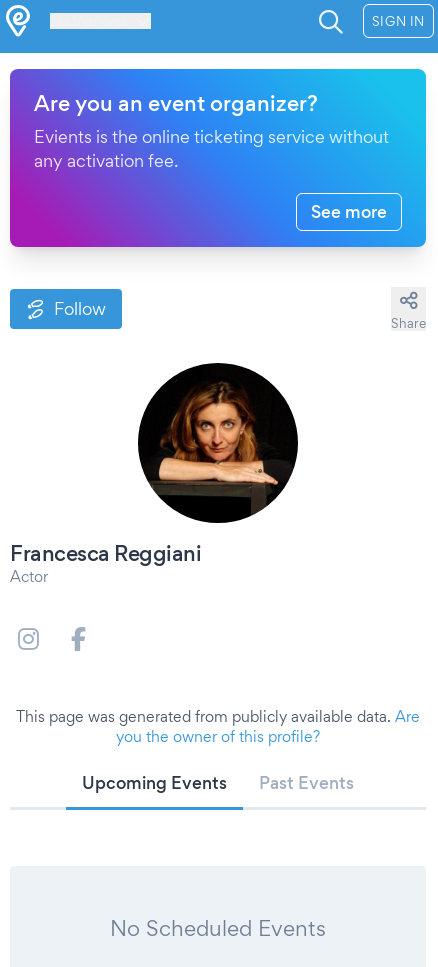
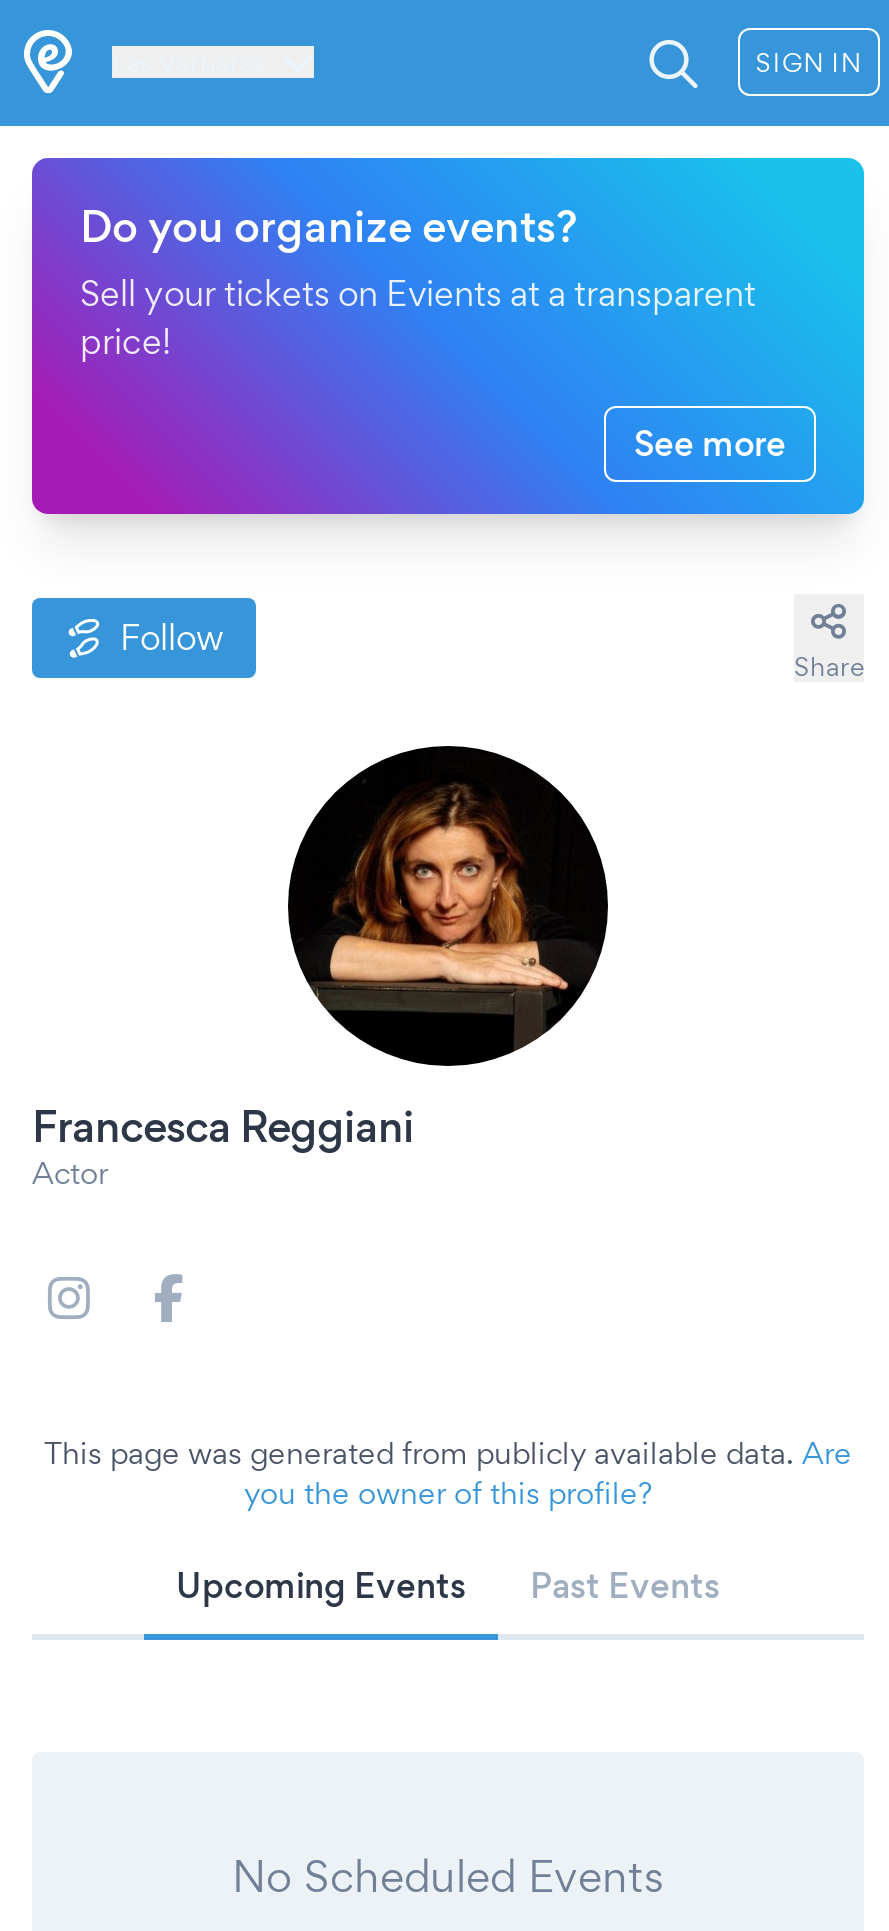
[34,90,389,171] Are you an event organizer? | Evients is the online ticketing service without | any activation fee. -> [80,200,756,362] Do you organize events? | Sell your tickets on Evients at a transparent | price!

